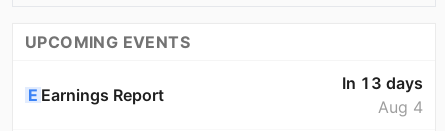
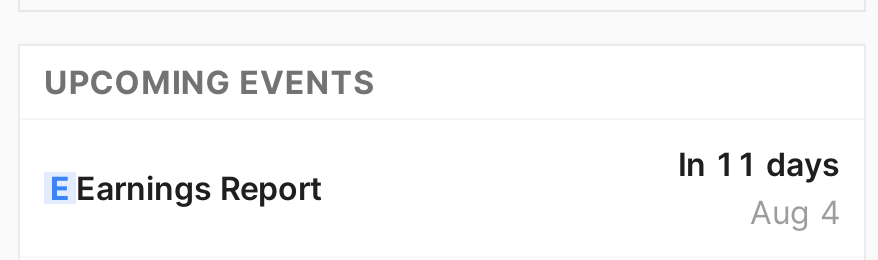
[342,73,423,93] In 13 days -> [678,144,840,184] In 11 days

